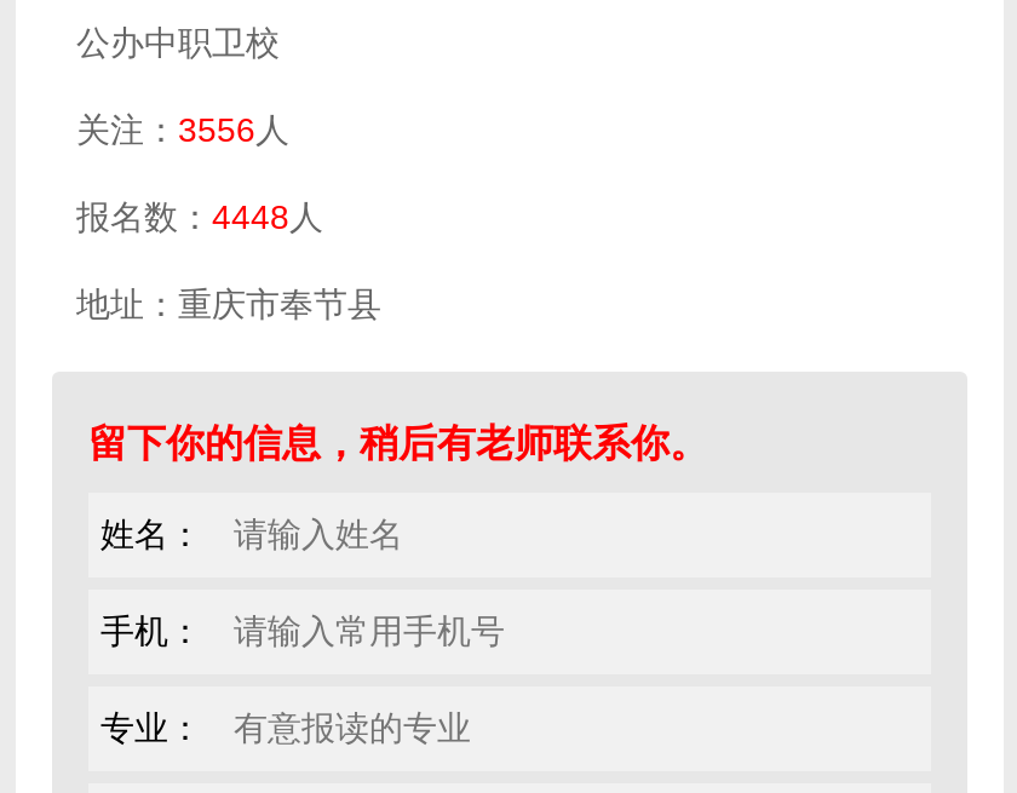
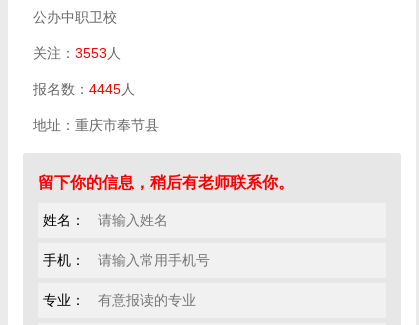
[76,110,289,149] 关注：3556人 -> [33,45,121,61] 关注：3553人
[76,197,323,236] 报名数：4448人 -> [33,81,135,97] 报名数：4445人

